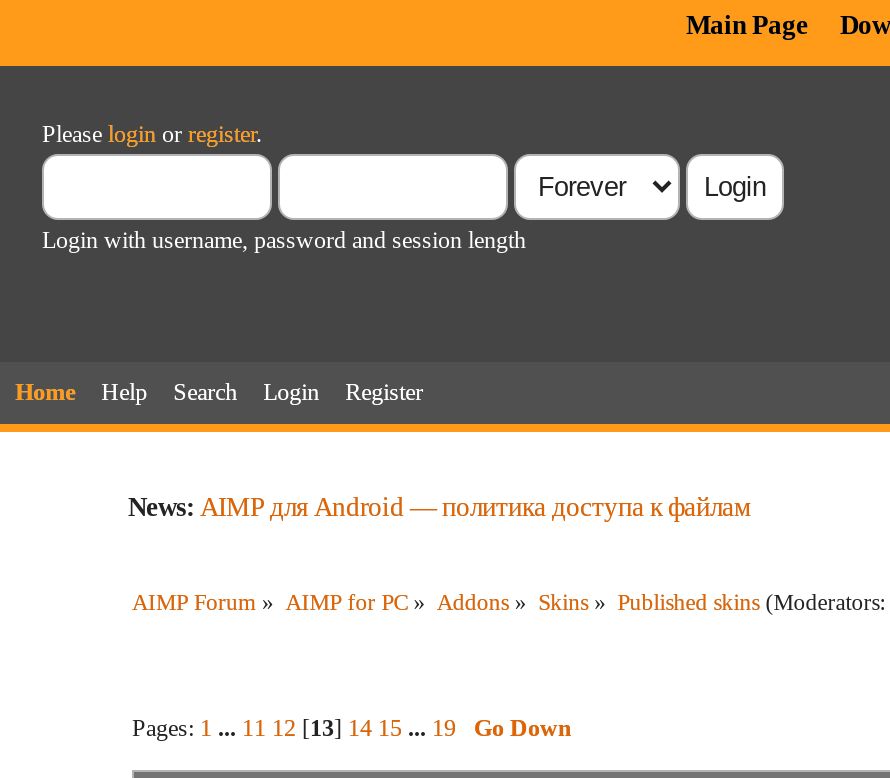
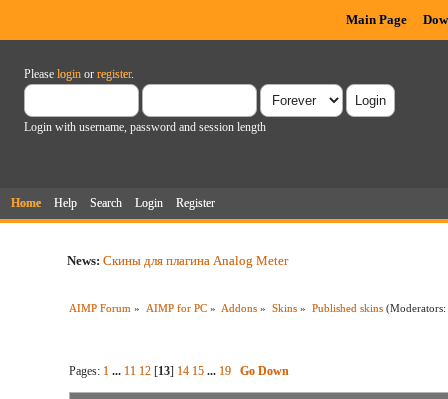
[128,492,750,522] News: AIMP для Android — политика доступа к файлам -> [67,253,288,268] News: Скины для плагина Analog Meter

